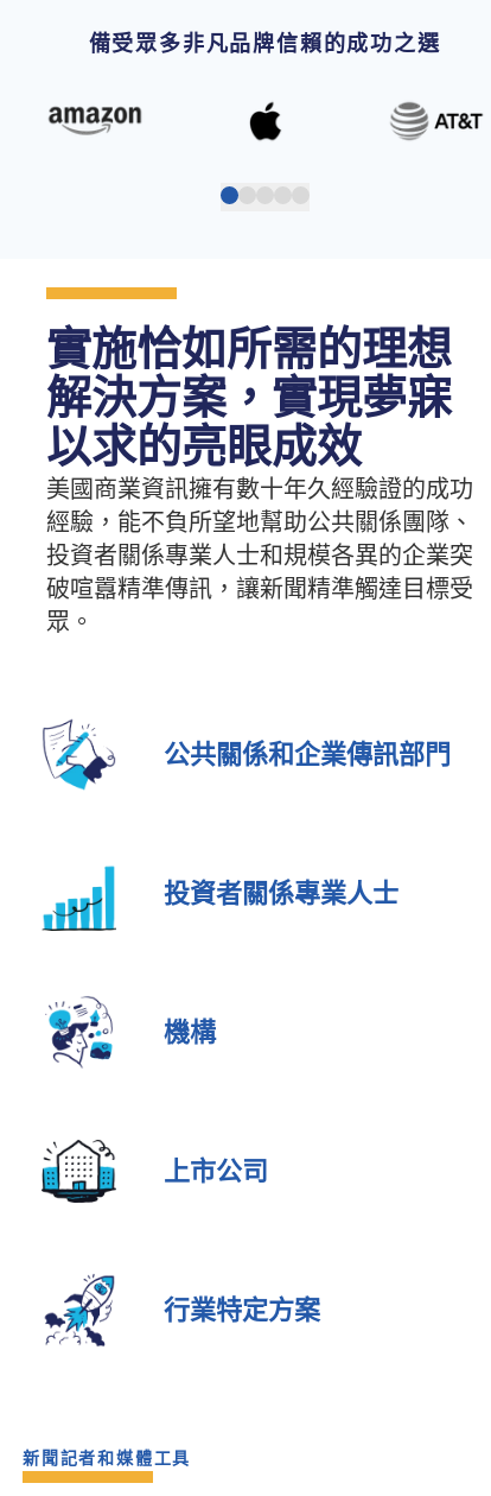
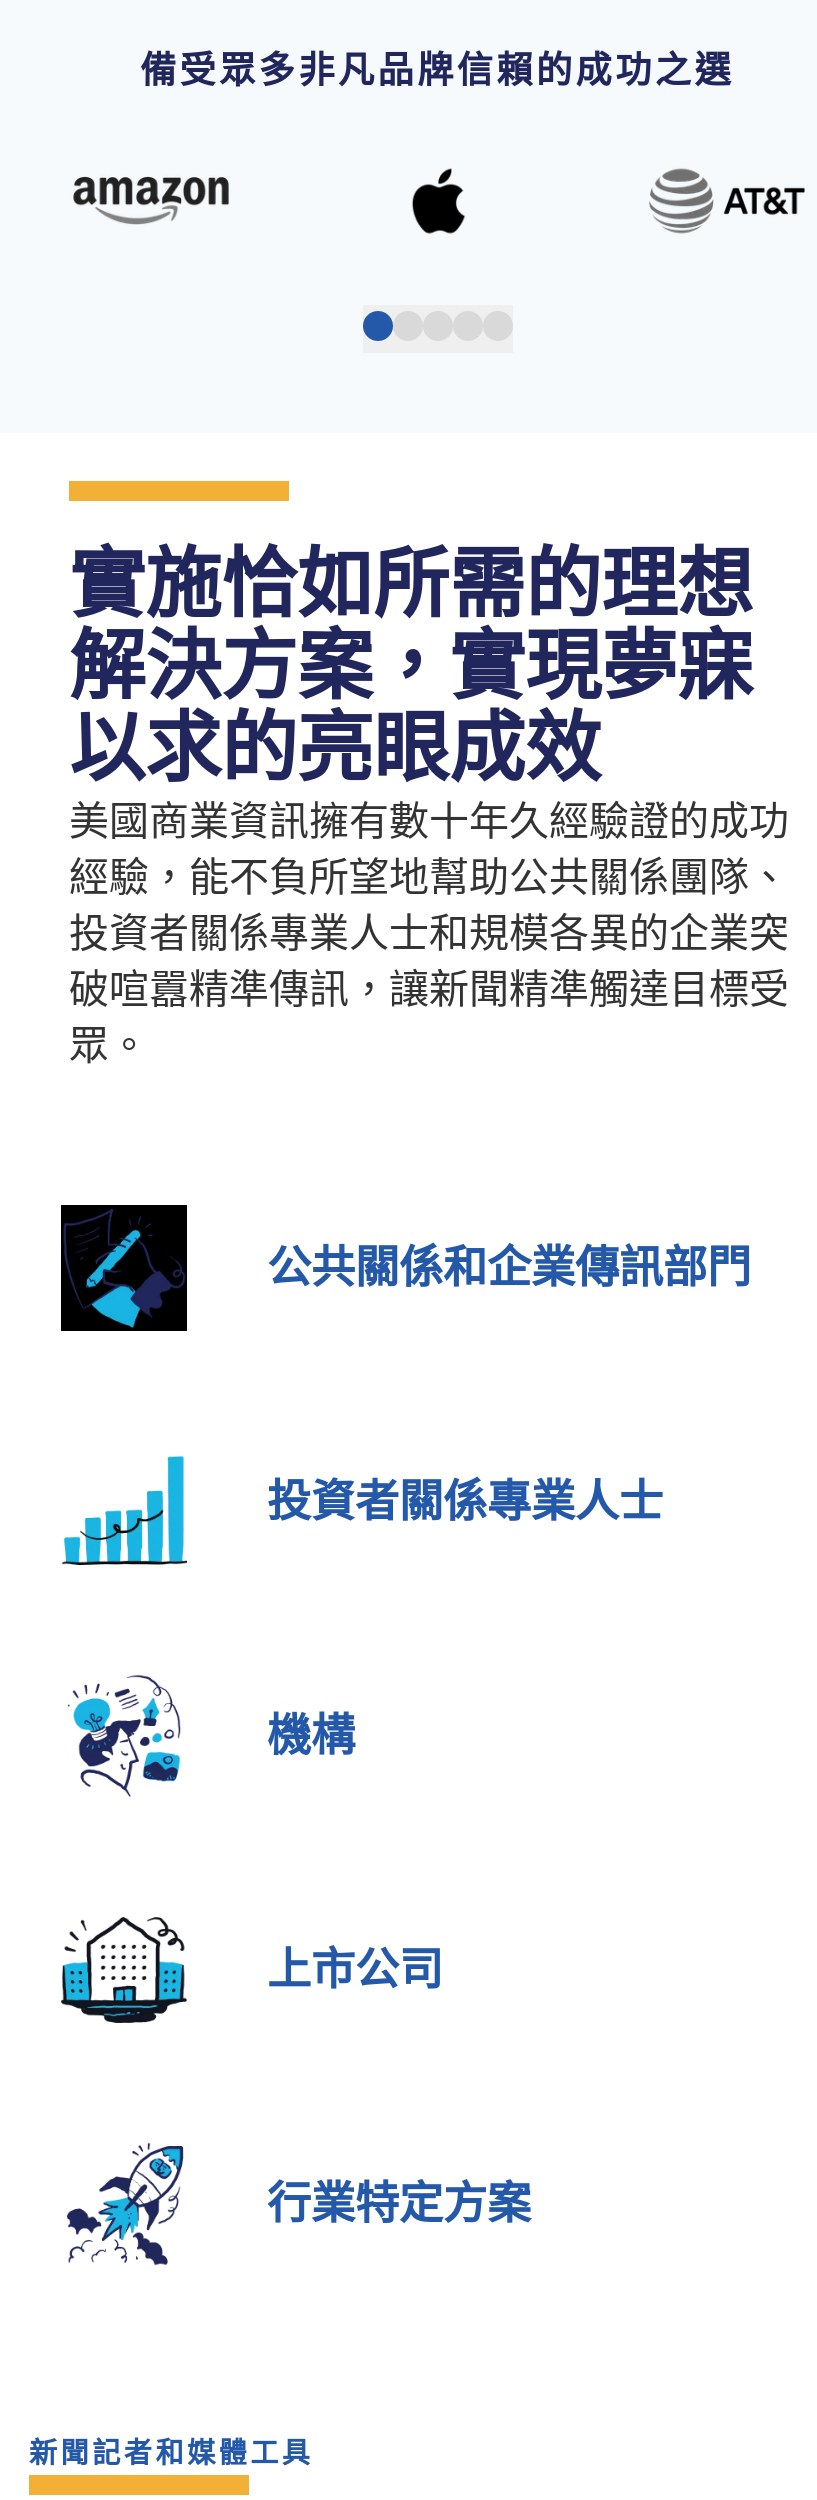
[42,717,116,792] [image] -> [59,1203,189,1333] [image]

